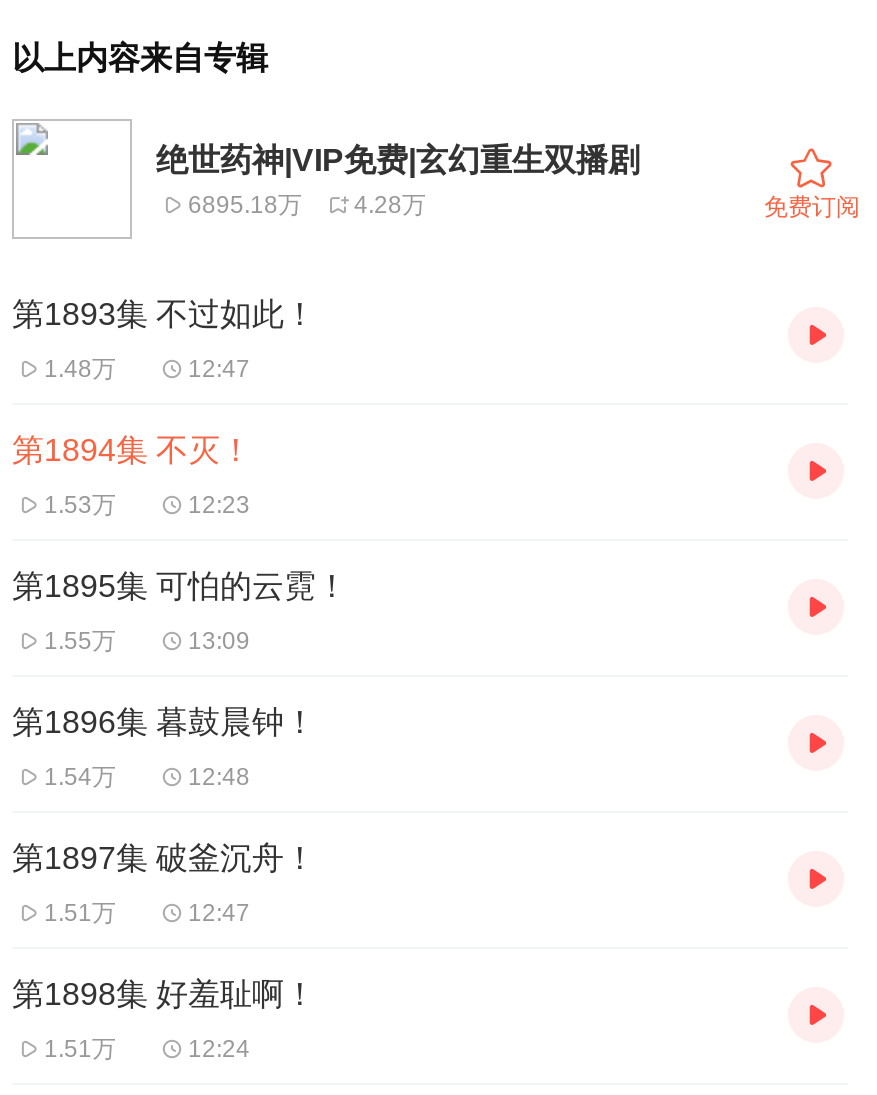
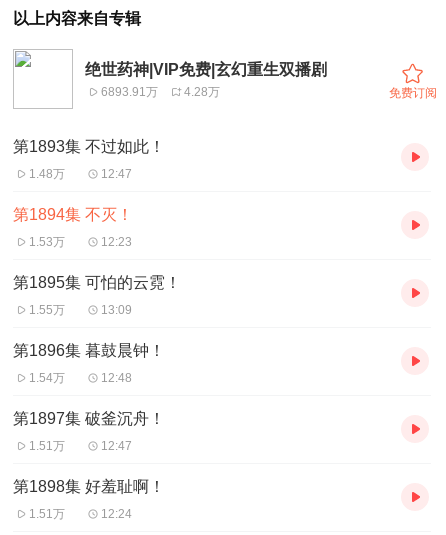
[188,190,426,218] 6895.18万 4.28万 -> [101,84,220,98] 6893.91万 4.28万

